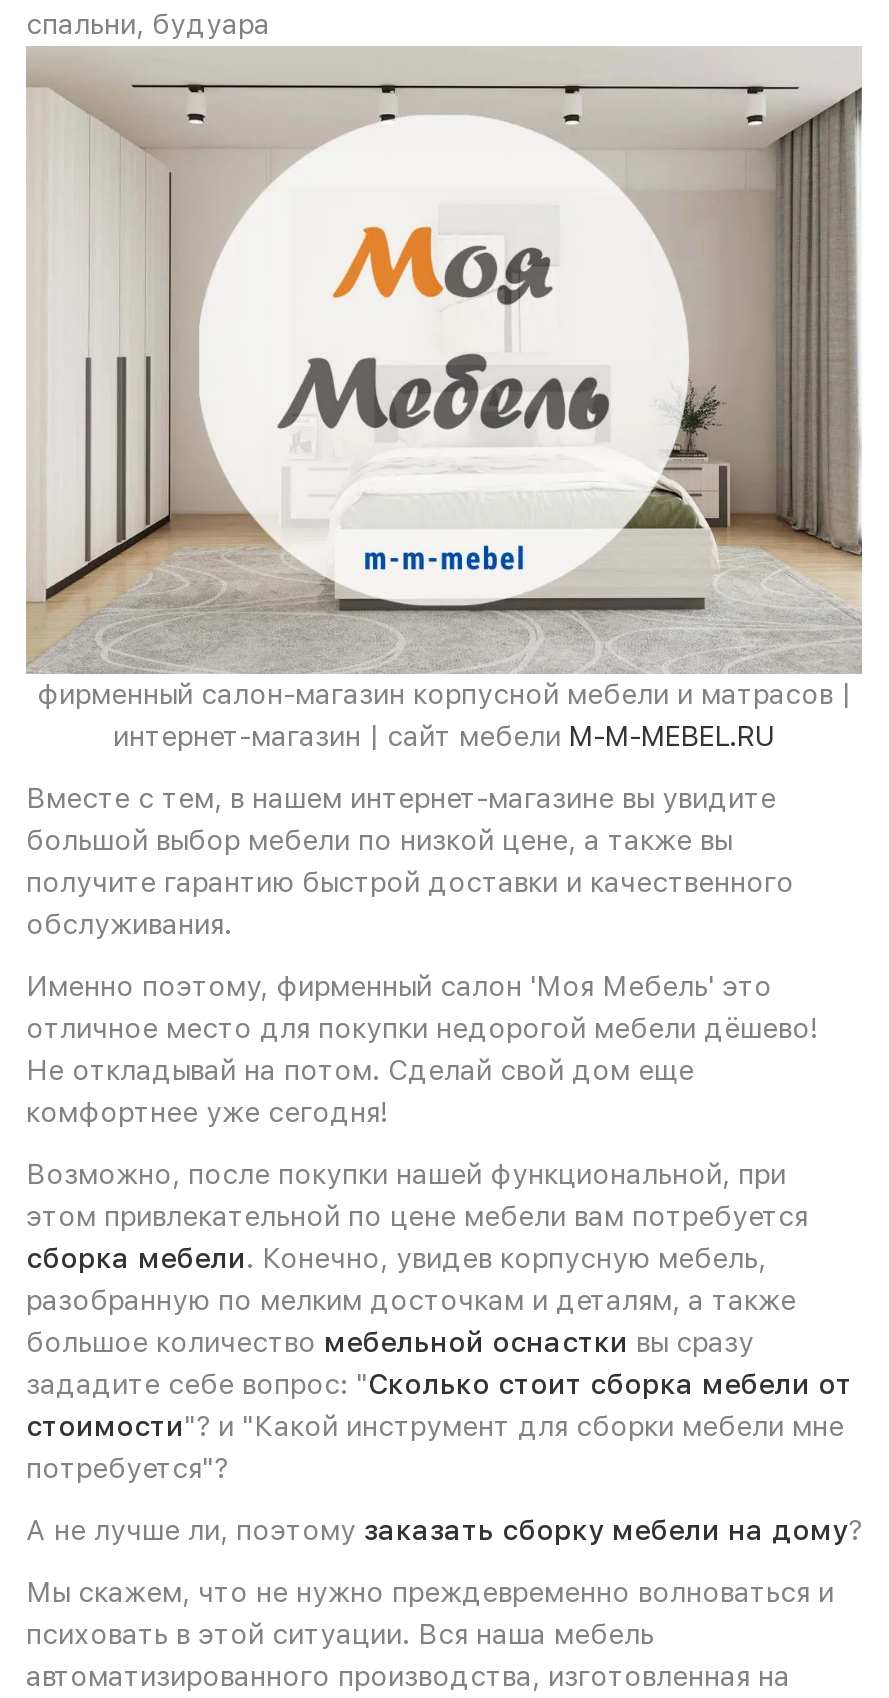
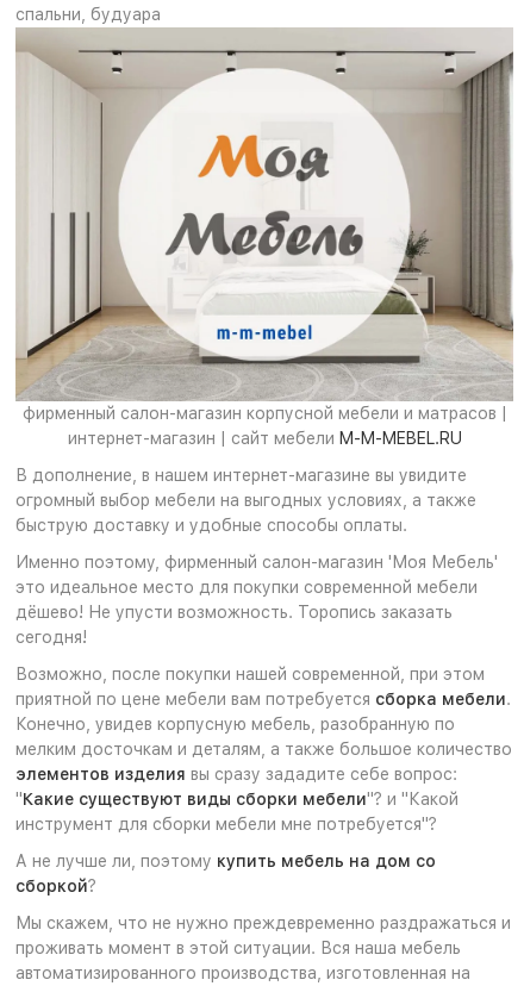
[26,781,794,939] Вместе с тем, в нашем интернет-магазине вы увидите | большой выбор мебели по низкой цене, а также вы | получите гарантию быстрой доставки и качественного | обслуживания. -> [15,465,476,534] В дополнение, в нашем интернет-магазине вы увидите | огромный выбор мебели на выгодных условиях, а также | быструю доставку и удобные способы оплаты.
[26,969,818,1127] Именно поэтому, фирменный салон 'Моя Мебель' это | отличное место для покупки недорогой мебели дёшево! | Не откладывай на потом. Сделай свой дом еще | комфортнее уже сегодня! -> [15,552,498,646] Именно поэтому, фирменный салон-магазин 'Моя Мебель' | это идеальное место для покупки современной мебели | дёшево! Не упусти возможность. Торопись заказать | сегодня!
[26,1157,852,1483] Возможно, после покупки нашей функциональной, при | этом привлекательной по цене мебели вам потребуется | сборка мебели. Конечно, увидев корпусную мебель, | разобранную по мелким досточкам и деталям, а также | большое количество мебельной оснастки вы сразу | зададите себе вопрос: "Сколько стоит сборка мебели от | стоимости"? и "Какой инструмент для сборки мебели мне | потребуется"? -> [15,664,512,833] Возможно, после покупки нашей современной, при этом | приятной по цене мебели вам потребуется сборка мебели. | Конечно, увидев корпусную мебель, разобранную по | мелким досточкам и деталям, а также большое количество | элементов изделия вы сразу зададите себе вопрос: | "Какие существуют виды сборки мебели"? и "Какой | инструмент для сборки мебели мне потребуется"?
[26,1513,862,1545] А не лучше ли, поэтому заказать сборку мебели на дому? -> [15,851,436,895] А не лучше ли, поэтому купить мебель на дом со | сборкой?
[26,1575,834,1649] Мы скажем, что не нужно преждевременно волноваться и | психовать в этой ситуации. Вся наша мебель -> [15,913,511,957] Мы скажем, что не нужно преждевременно раздражаться и | проживать момент в этой ситуации. Вся наша мебель

